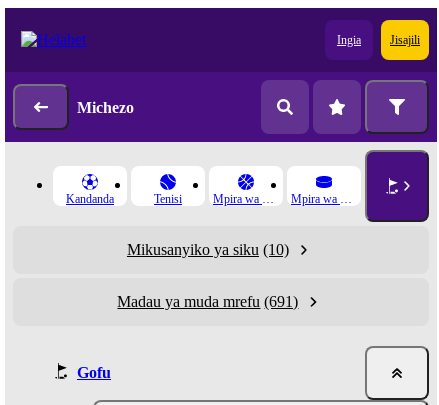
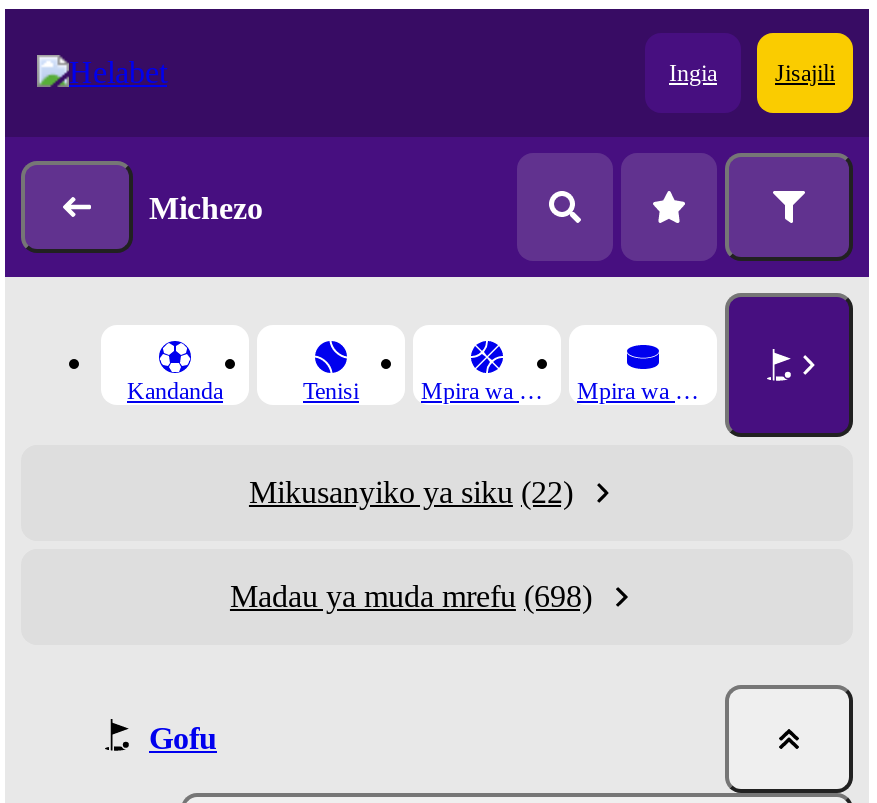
[127,241,289,258] Mikusanyiko ya siku (10) -> [249,475,573,509] Mikusanyiko ya siku (22)
[117,293,298,310] Madau ya muda mrefu (691) -> [230,579,592,613] Madau ya muda mrefu (698)

